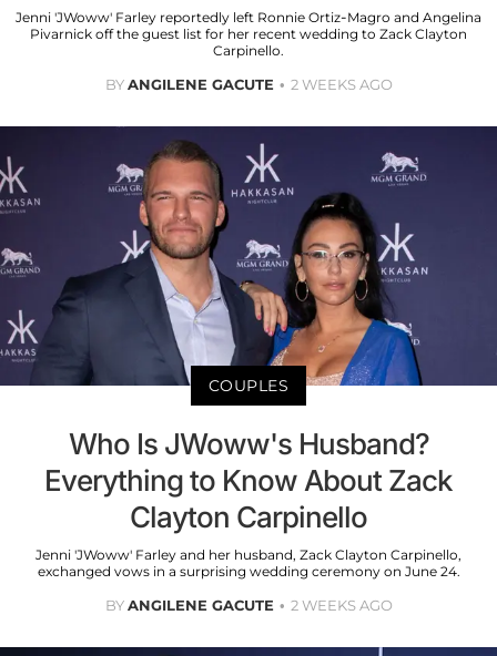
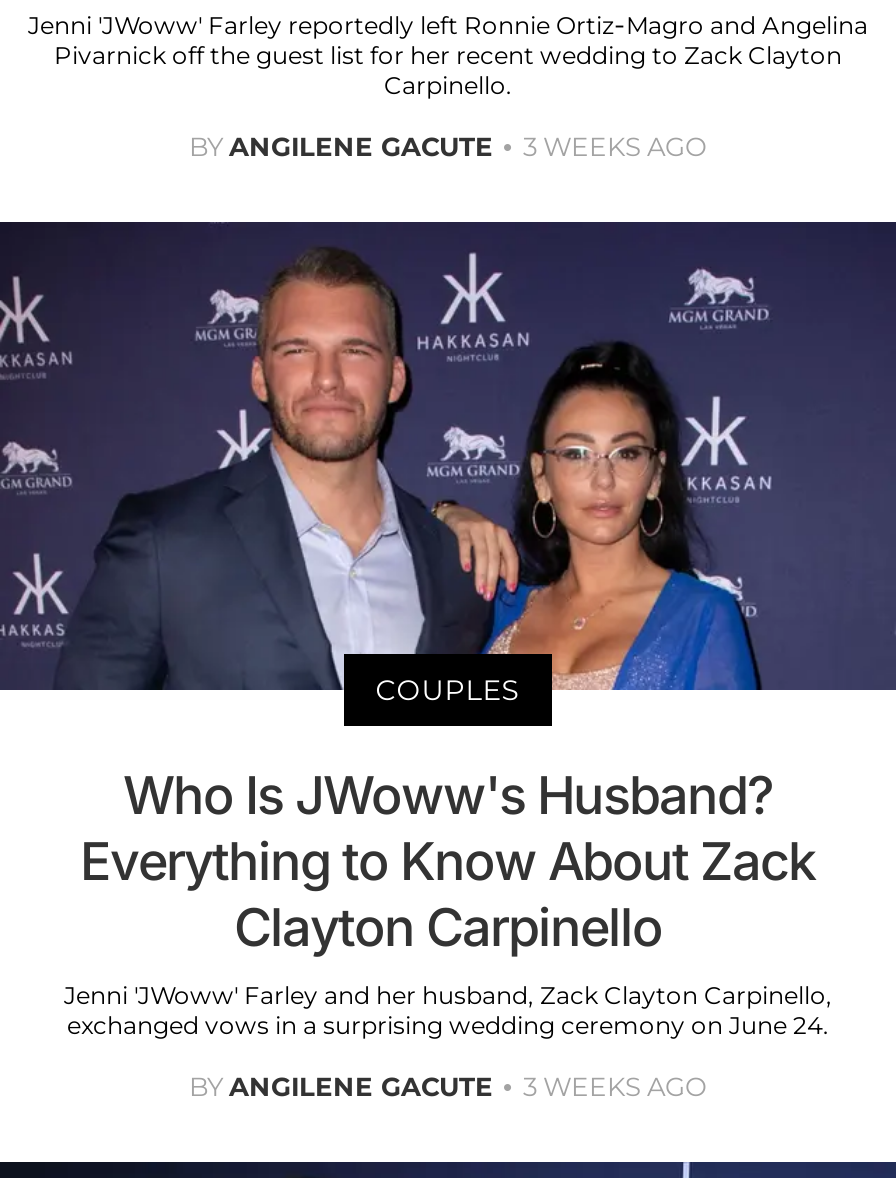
[105,75,392,93] BY ANGILENE GACUTE 2 WEEKS AGO -> [189,130,707,162] BY ANGILENE GACUTE 3 WEEKS AGO
[105,597,392,614] BY ANGILENE GACUTE 2 WEEKS AGO -> [189,1071,707,1103] BY ANGILENE GACUTE 3 WEEKS AGO

